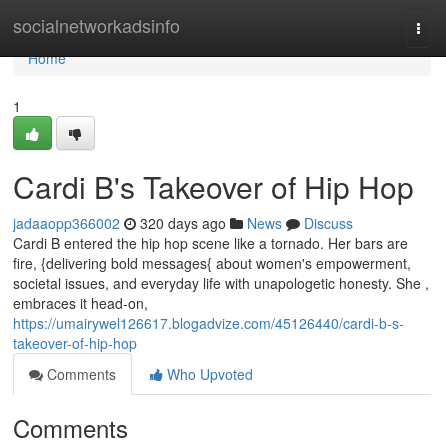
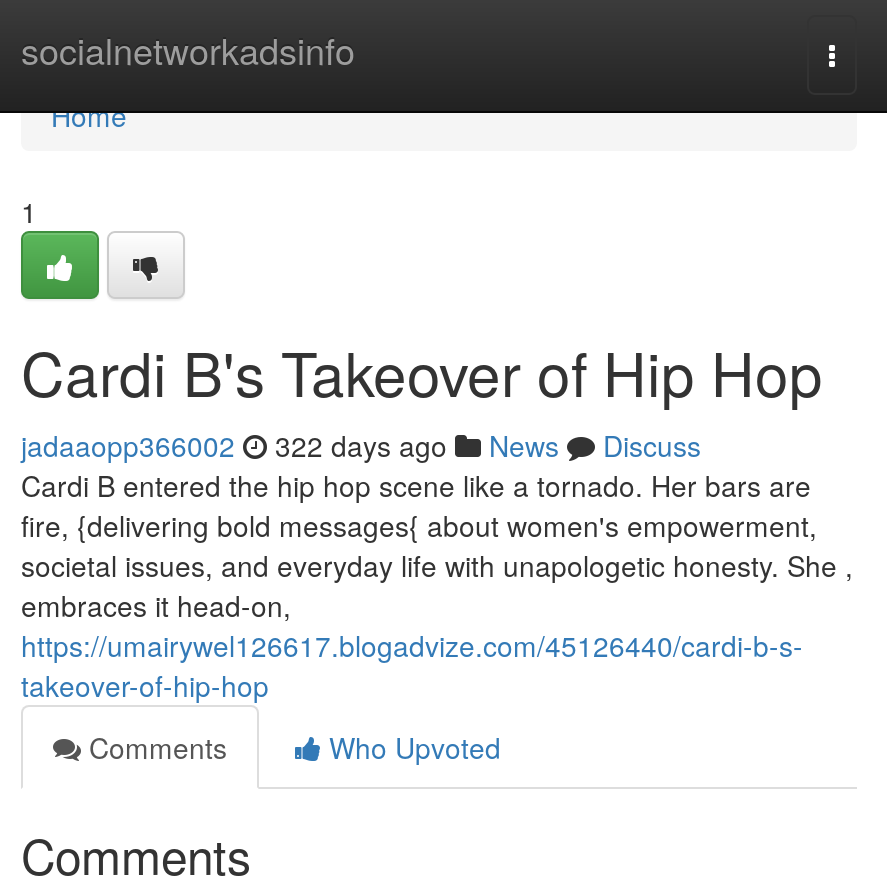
[13,213,353,233] jadaaopp366002 320 days ago News Discuss -> [21,425,701,465] jadaaopp366002 322 days ago News Discuss

